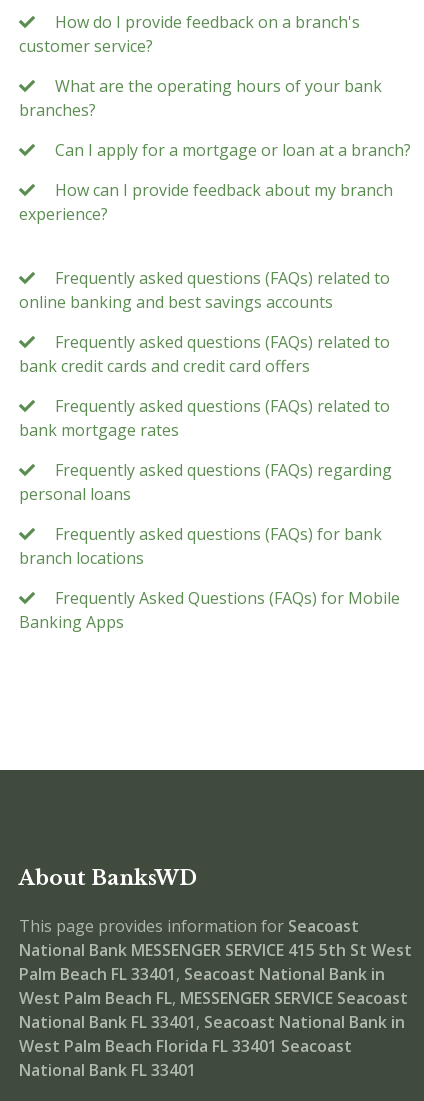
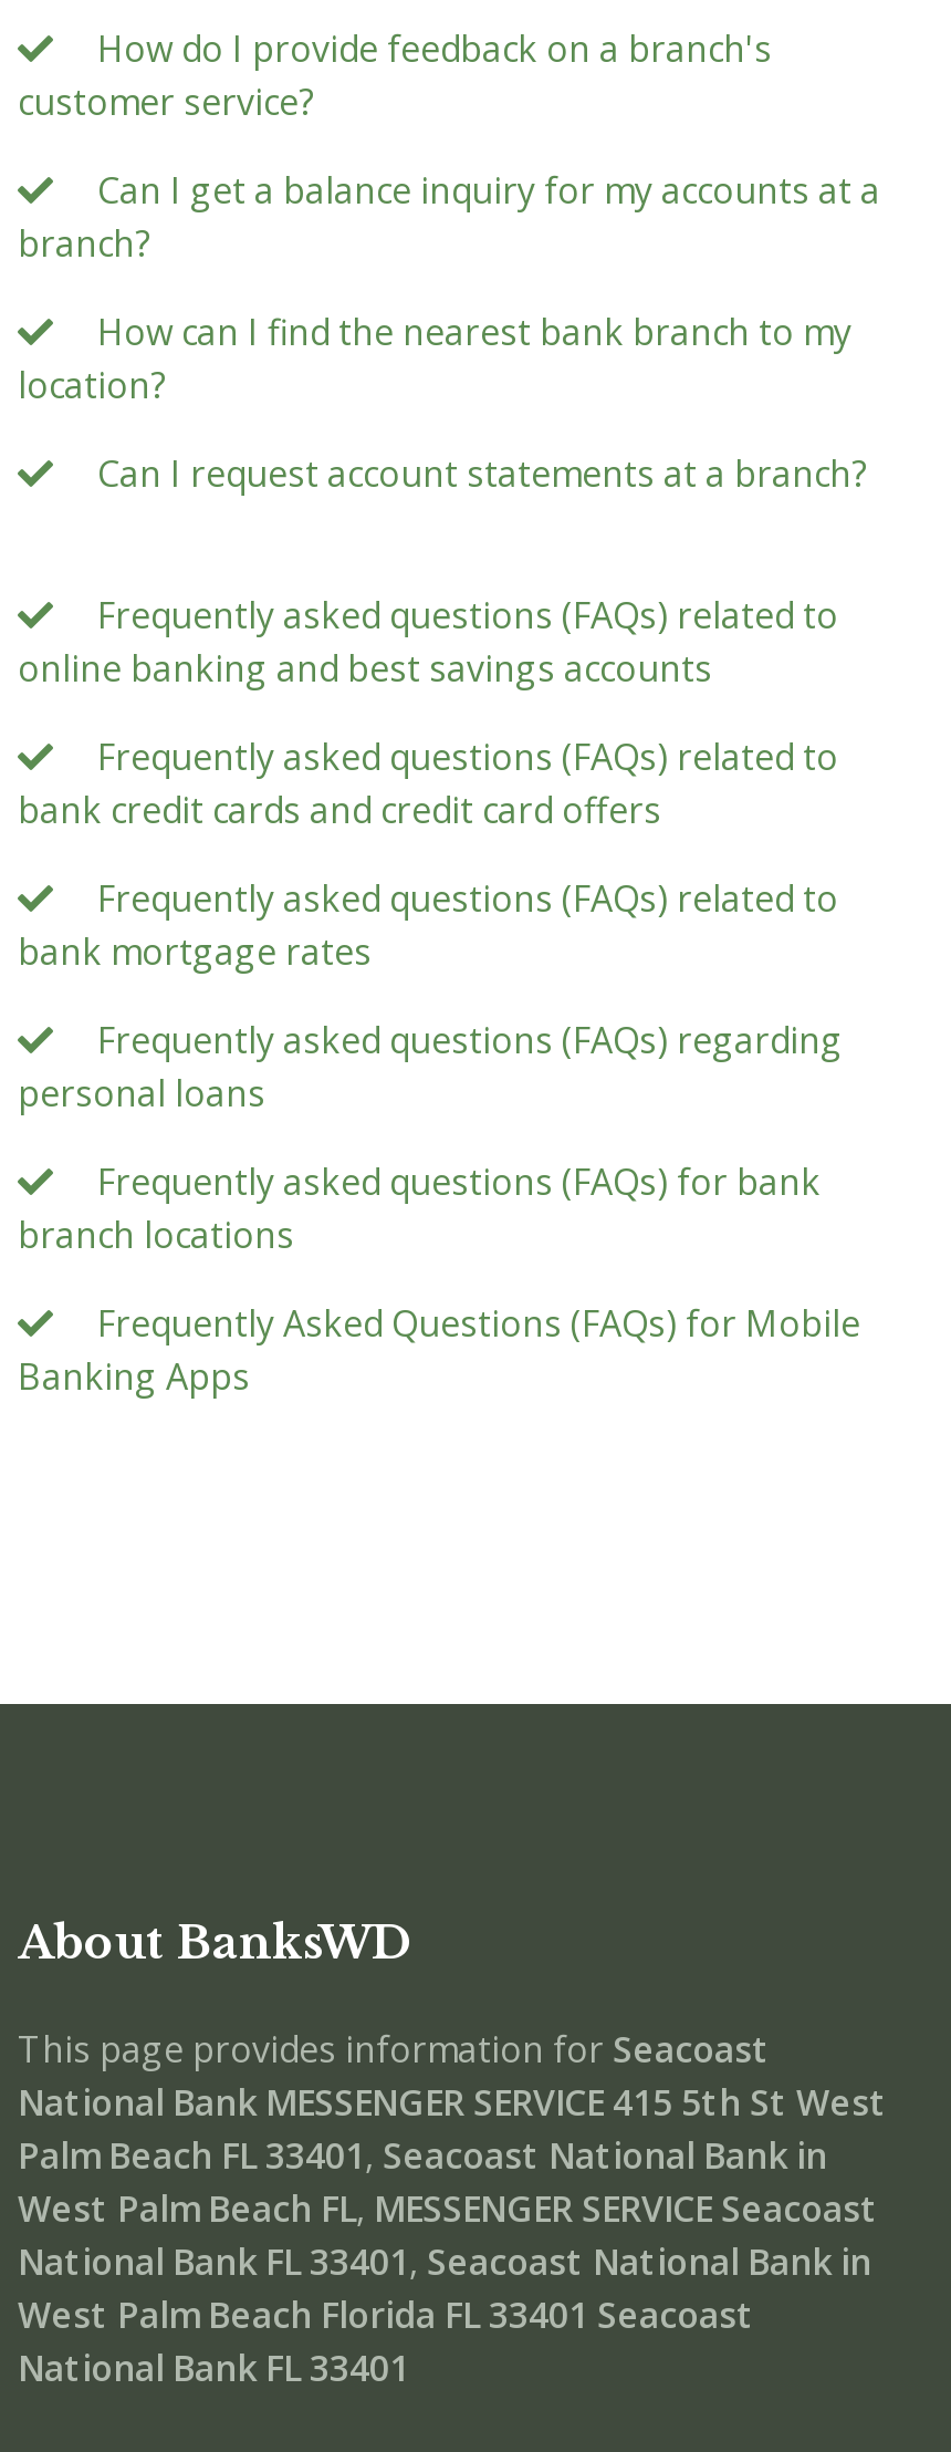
[19,75,382,121] What are the operating hours of your bank | branches? -> [18,165,880,266] Can I get a balance inquiry for my accounts at a | branch?
[55,139,411,161] Can I apply for a mortgage or loan at a branch? -> [18,306,851,408] How can I find the nearest bank branch to my | location?
[19,179,393,225] How can I provide feedback about my branch | experience? -> [97,448,867,497] Can I request account statements at a branch?

